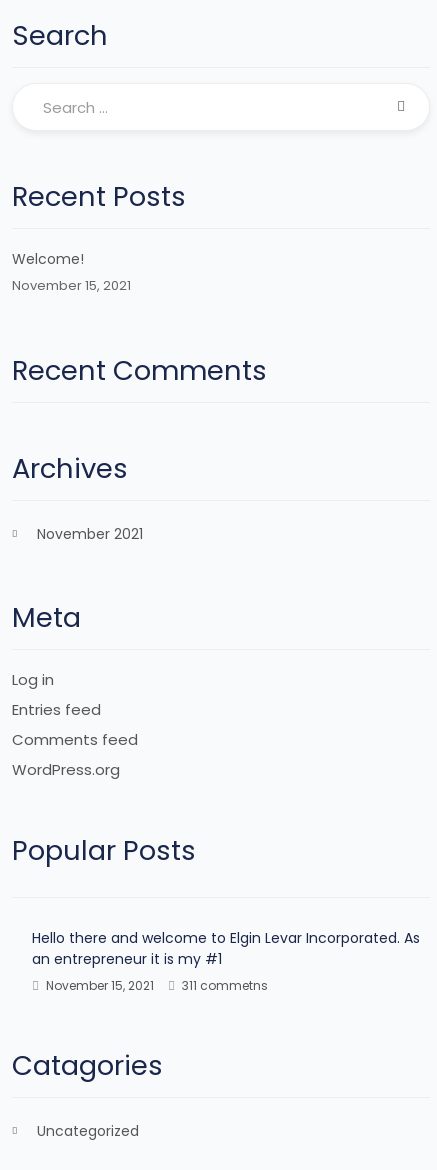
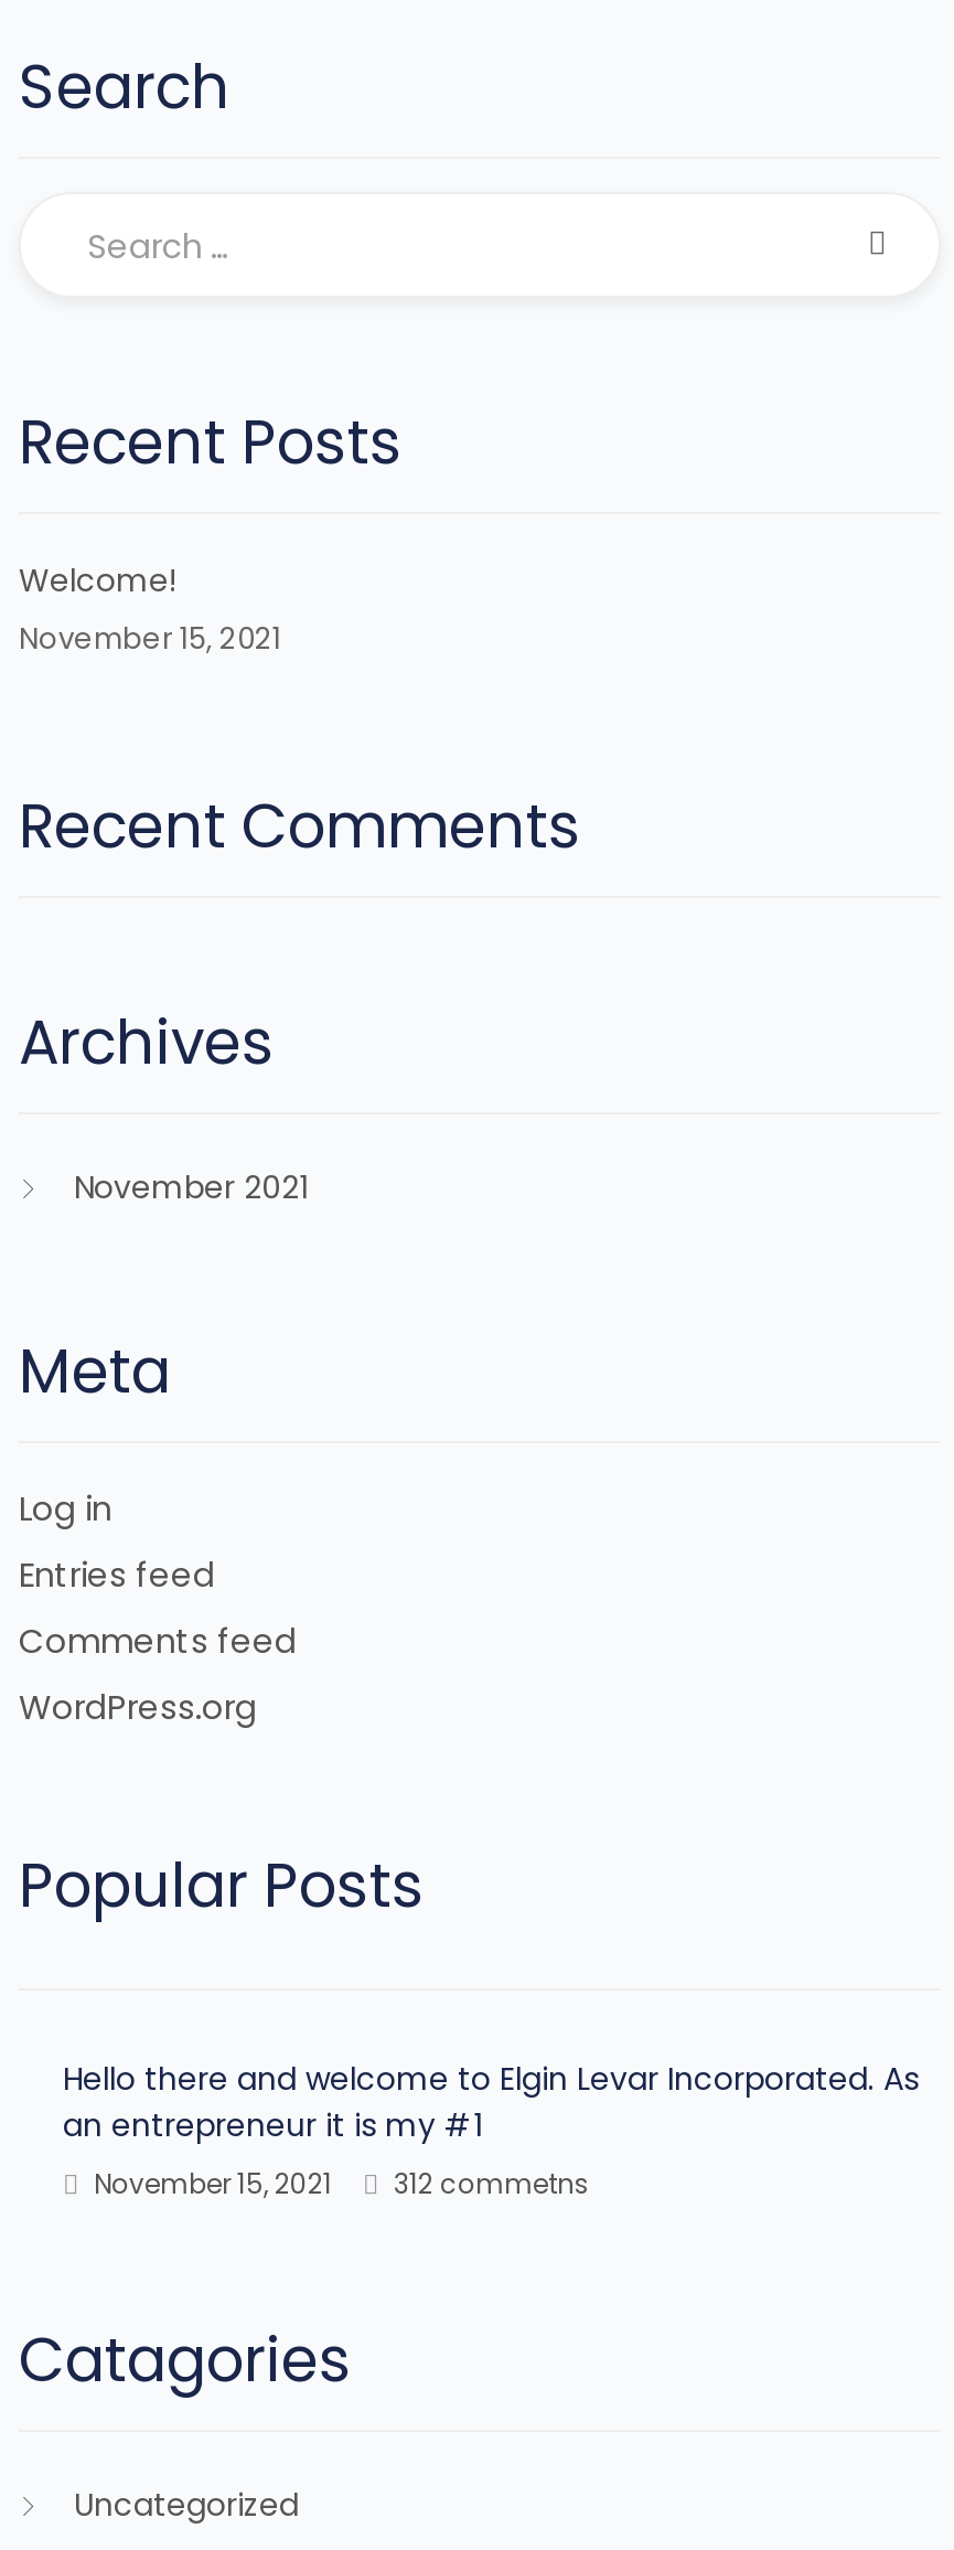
[46,977,268,994] November 15, 2021 311 commetns -> [94,2165,590,2202] November 15, 2021 312 commetns

